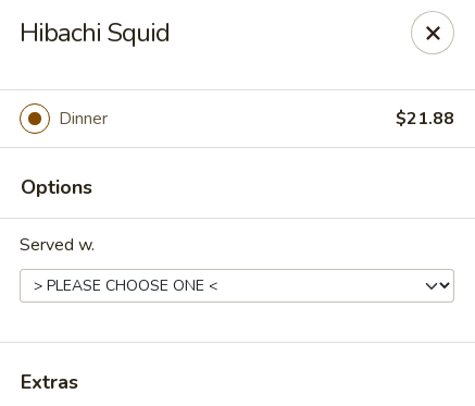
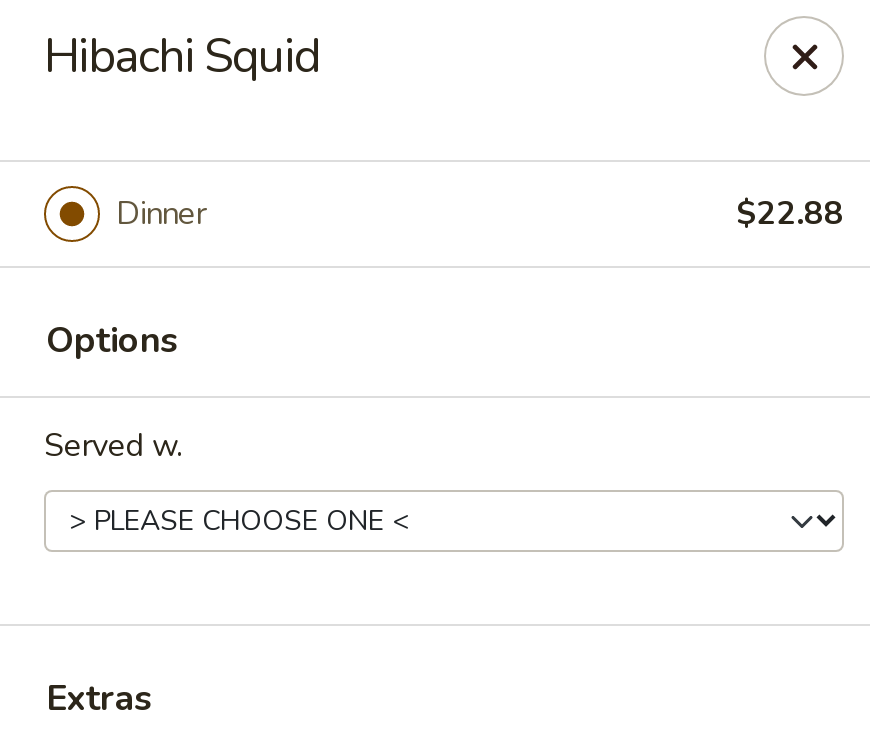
[396,107,454,131] $21.88 -> [736,192,844,236] $22.88

